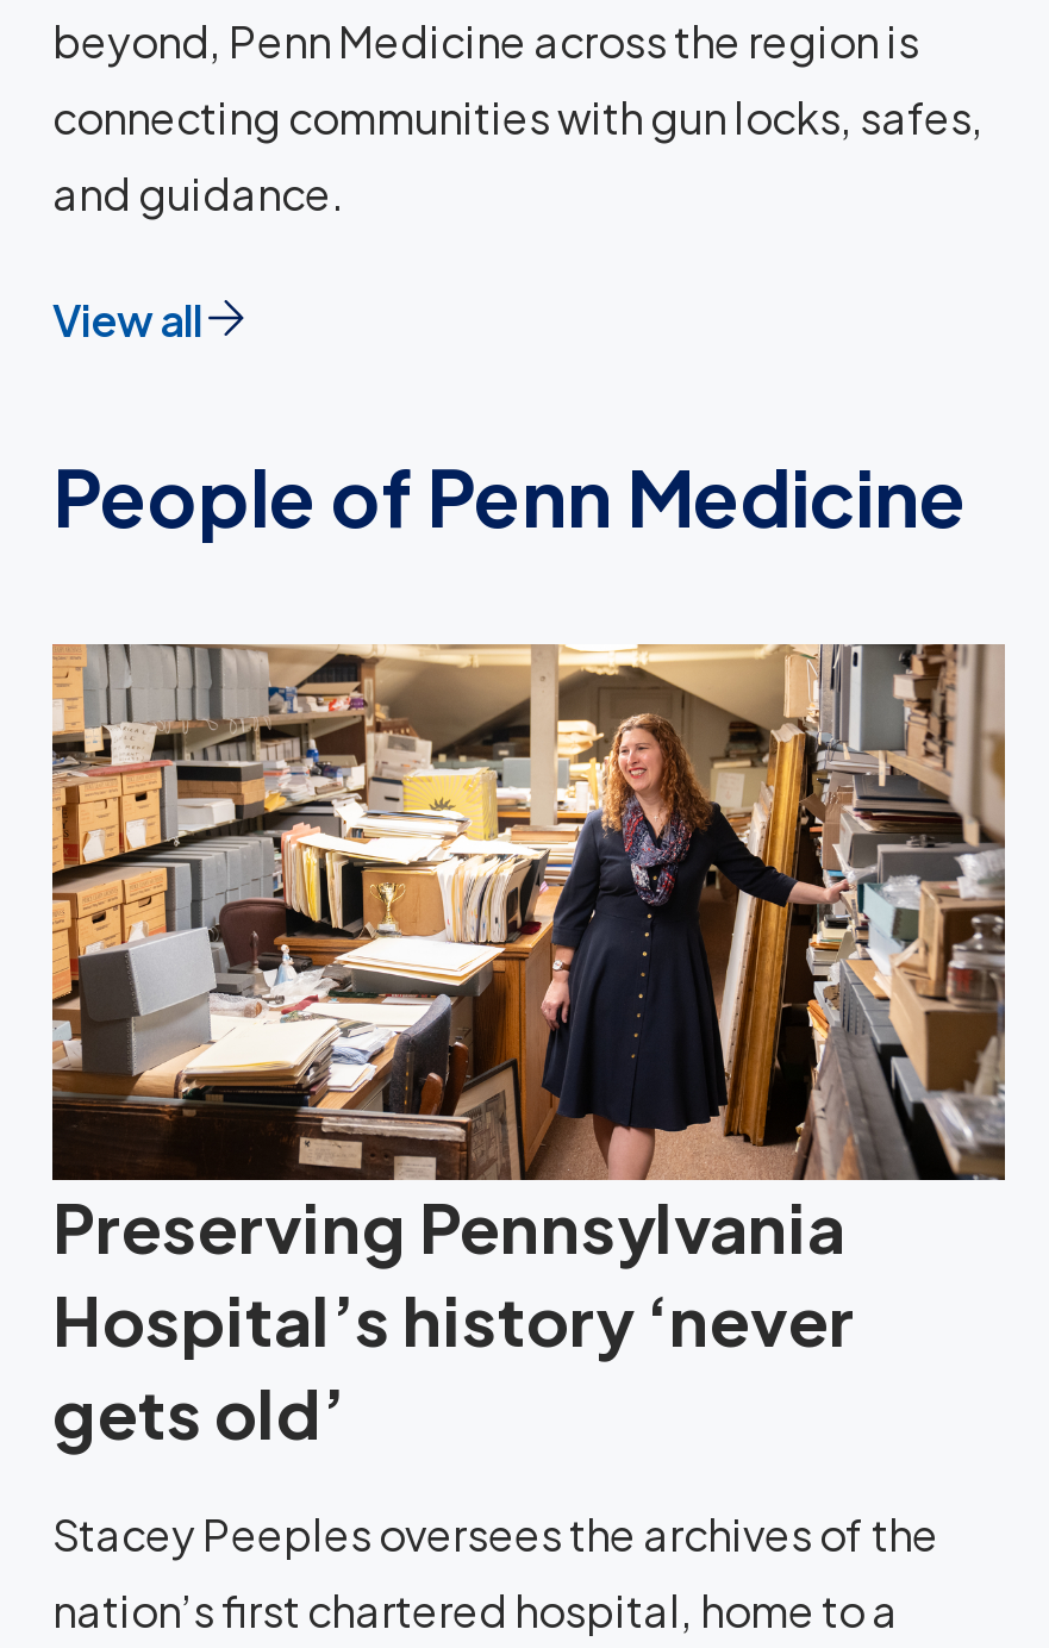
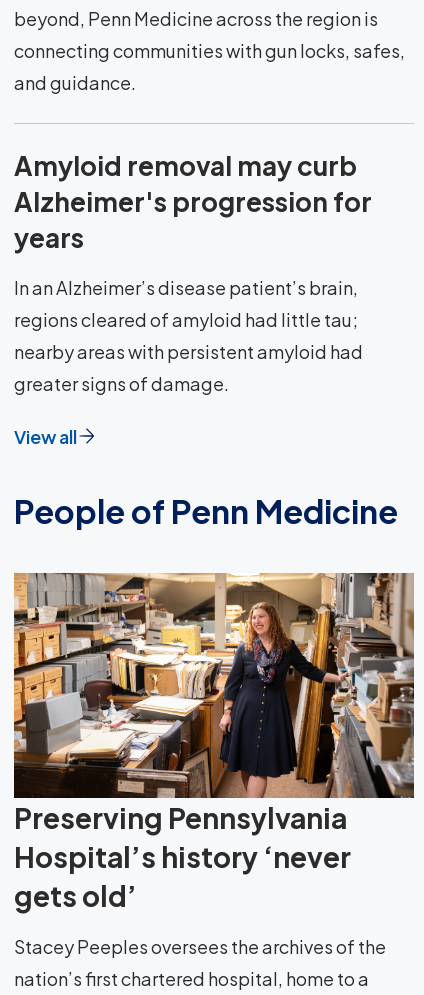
none -> [14,149,372,395] Amyloid removal may curb | Alzheimer's progression for | years | In an Alzheimer’s disease patient’s brain, | regions cleared of amyloid had little tau; | nearby areas with persistent amyloid had | greater signs of damage.

